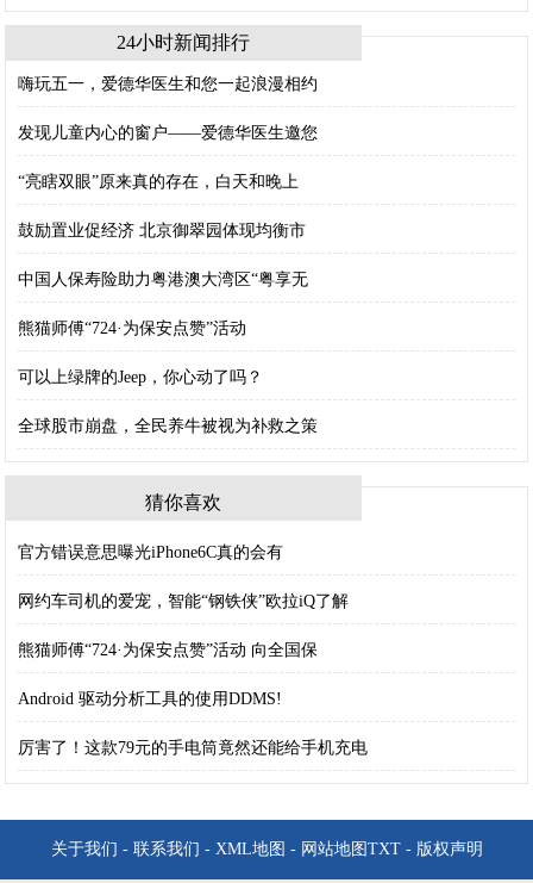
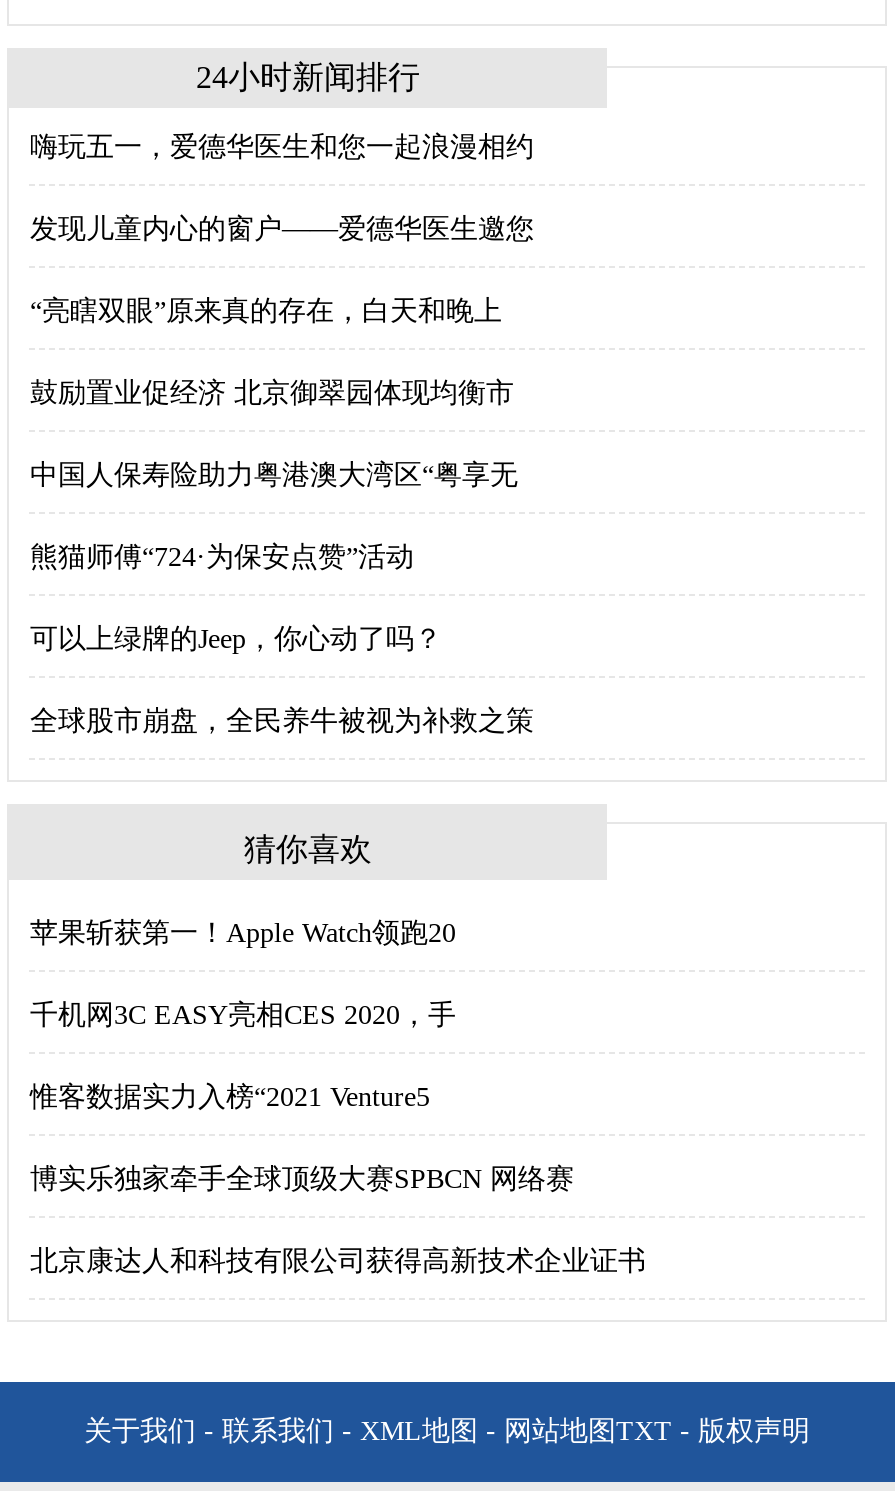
[18,543,284,561] 官方错误意思曝光iPhone6C真的会有 -> [30,918,456,948] 苹果斩获第一！Apple Watch领跑20
[18,592,349,610] 网约车司机的爱宠，智能“钢铁侠”欧拉iQ了解 -> [30,1000,456,1030] 千机网3C EASY亮相CES 2020，手
[18,641,318,659] 熊猫师傅“724·为保安点赞”活动 向全国保 -> [30,1082,430,1112] 惟客数据实力入榜“2021 Venture5
[18,690,283,708] Android 驱动分析工具的使用DDMS! -> [30,1164,574,1194] 博实乐独家牵手全球顶级大赛SPBCN 网络赛
[18,739,368,757] 厉害了！这款79元的手电筒竟然还能给手机充电 -> [30,1246,646,1276] 北京康达人和科技有限公司获得高新技术企业证书

